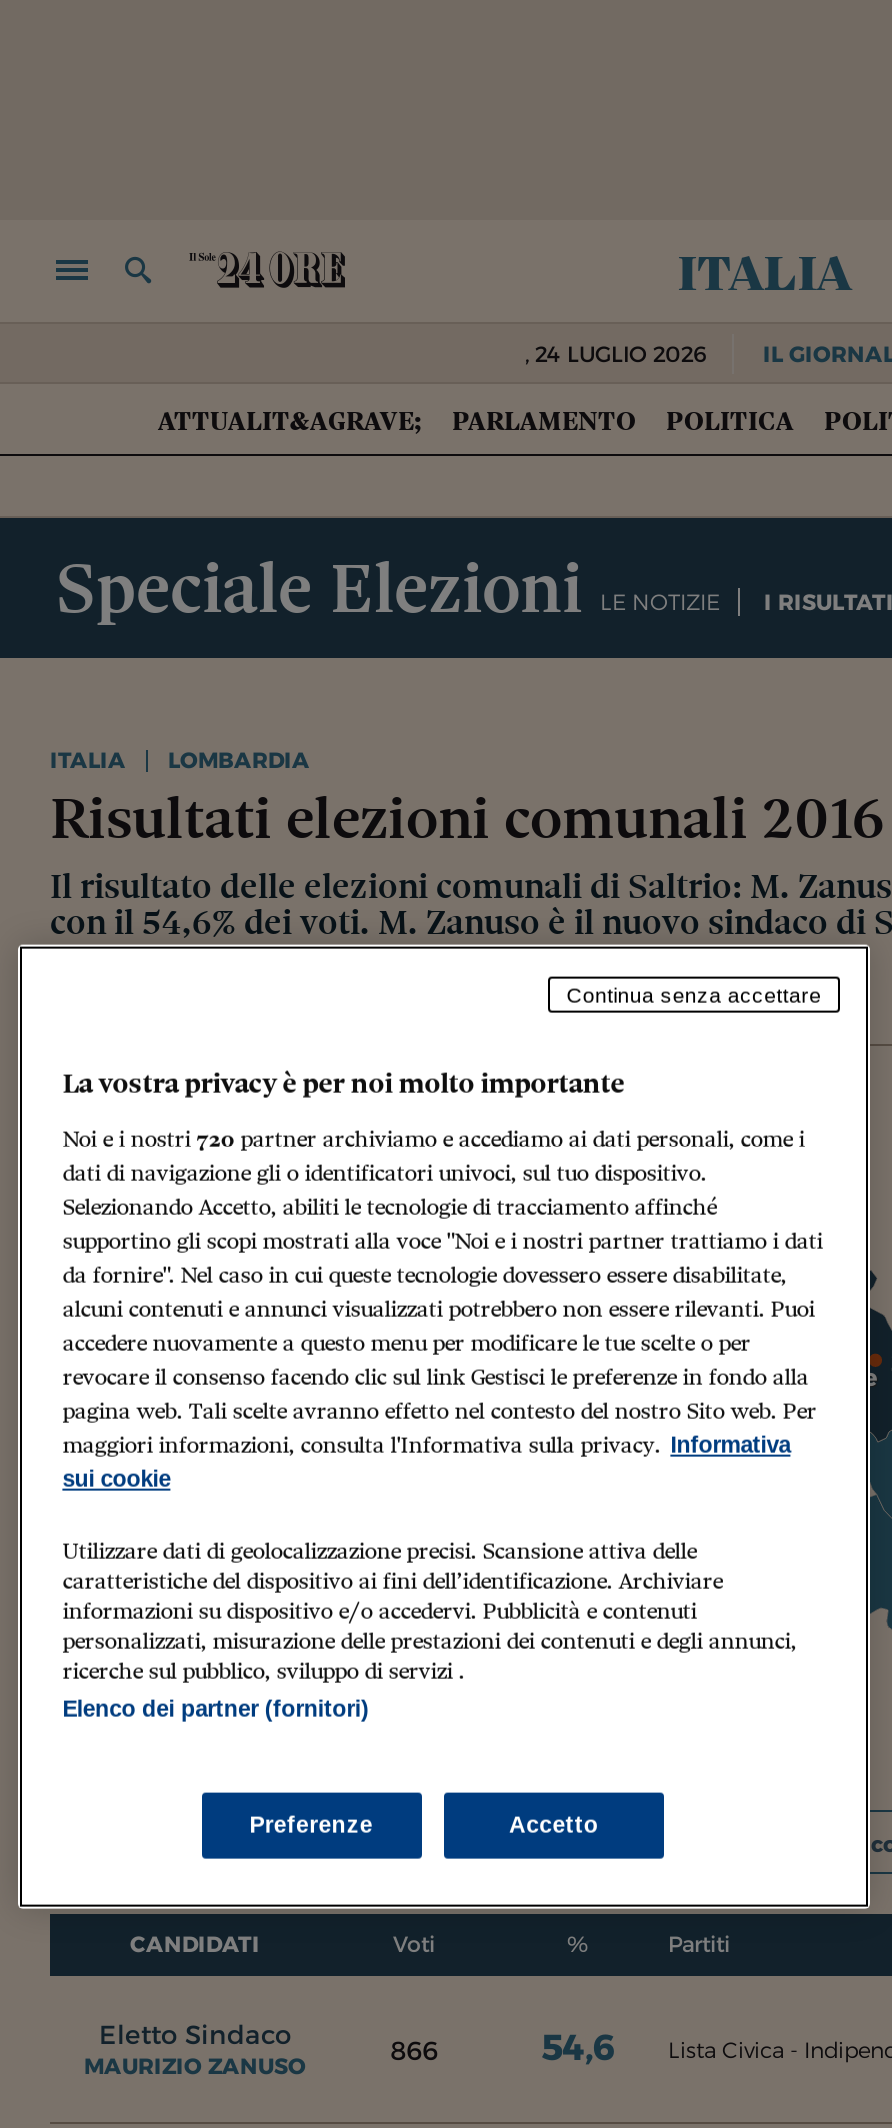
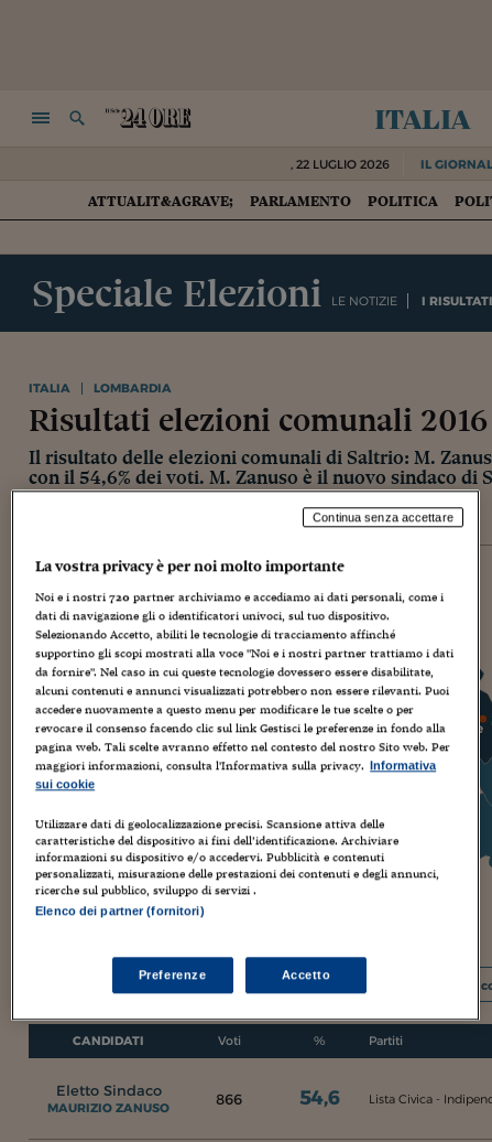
[525,340,707,368] , 24 LUGLIO 2026 -> [291,157,390,172] , 22 LUGLIO 2026

